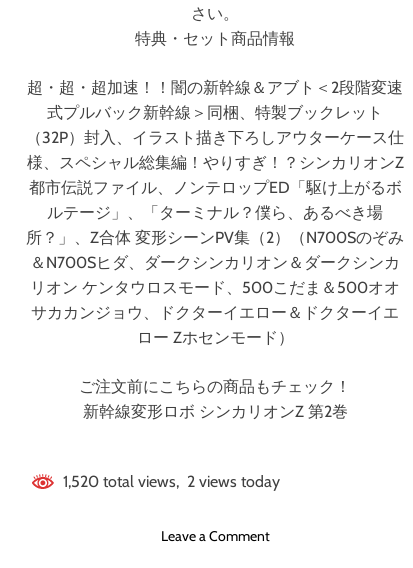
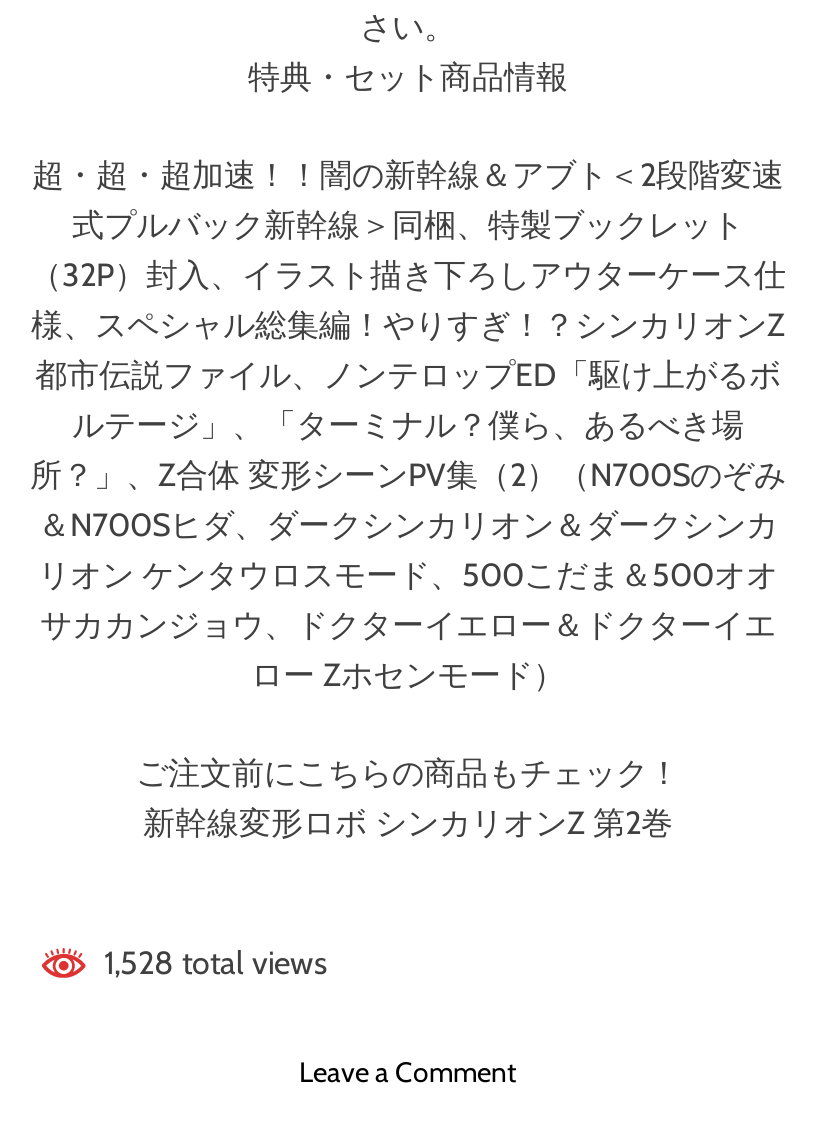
[55,472,280,491] 1,520 total views, 2 views today -> [88,945,328,983] 1,528 total views

